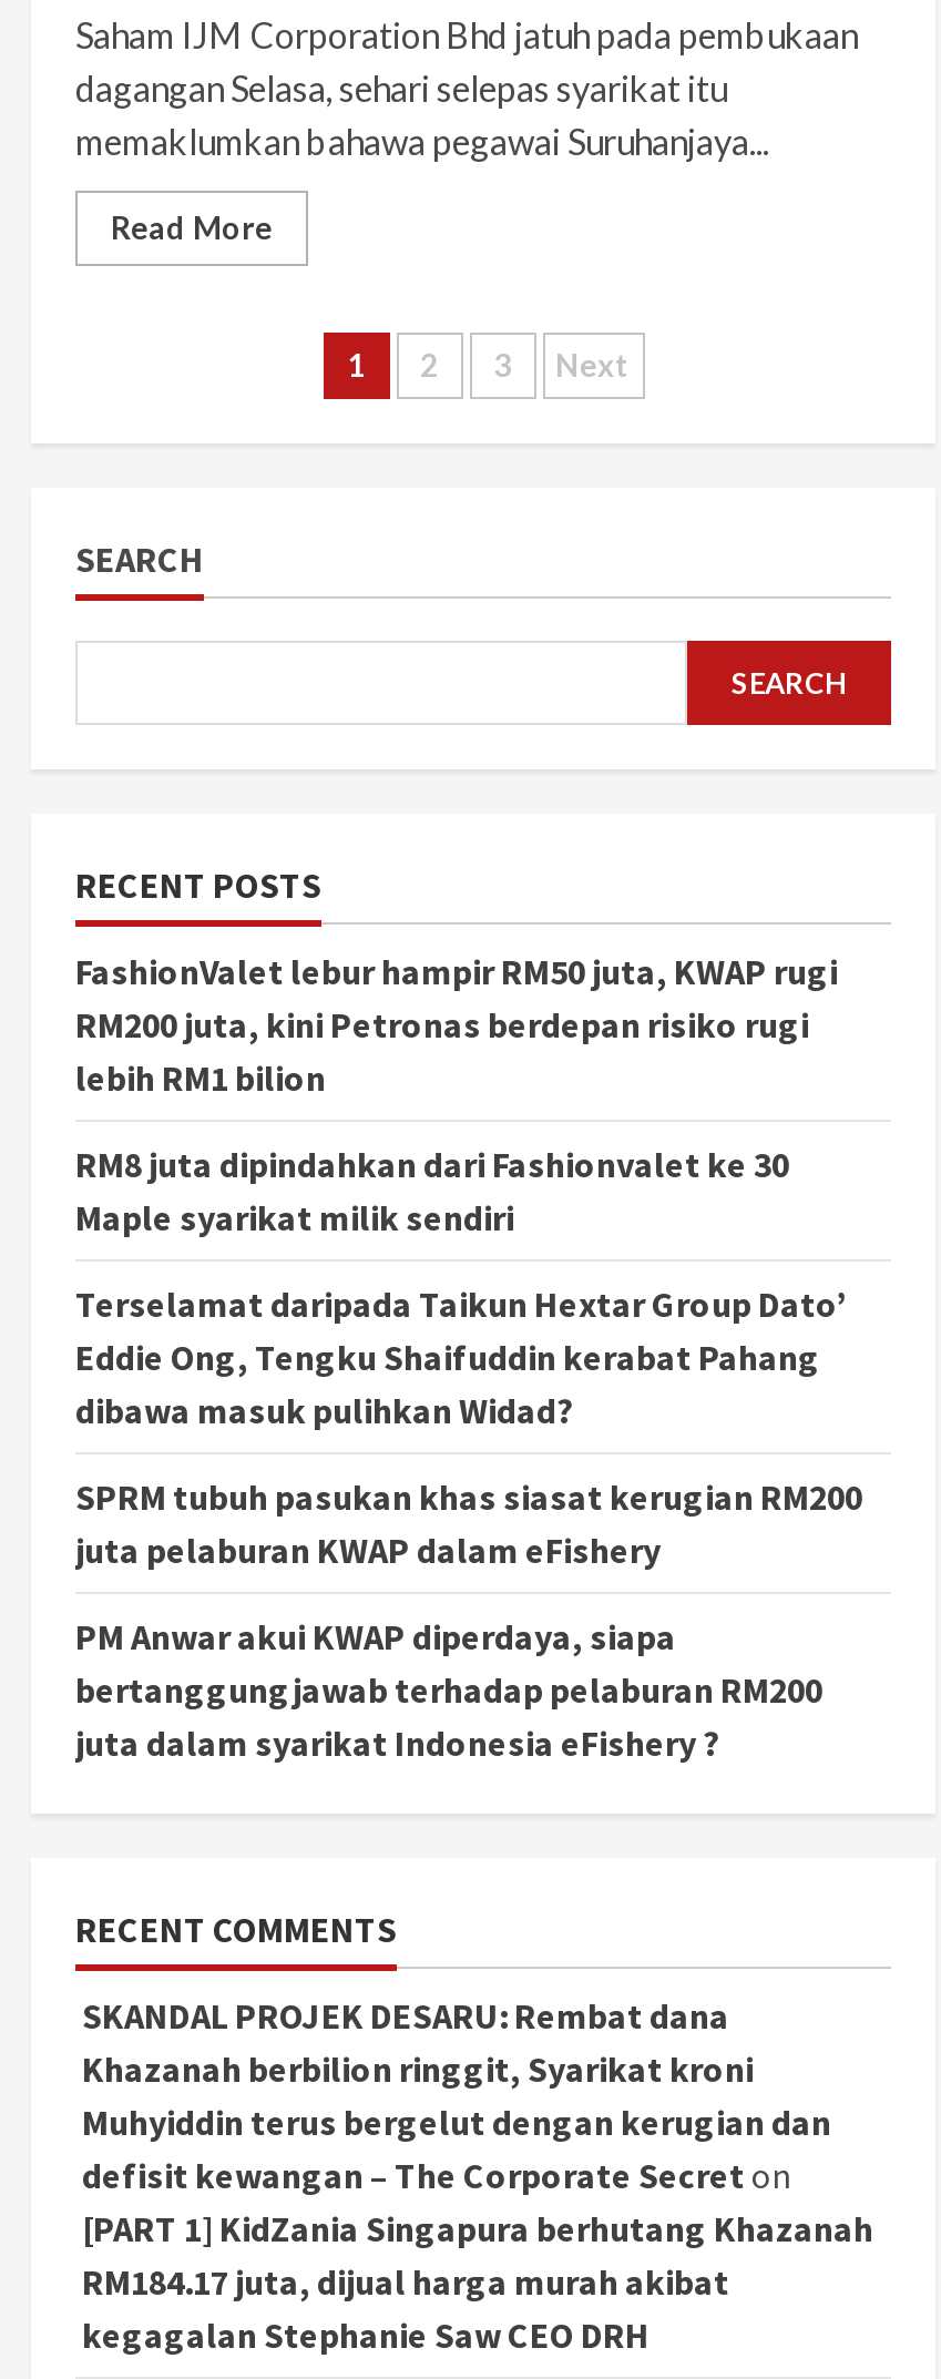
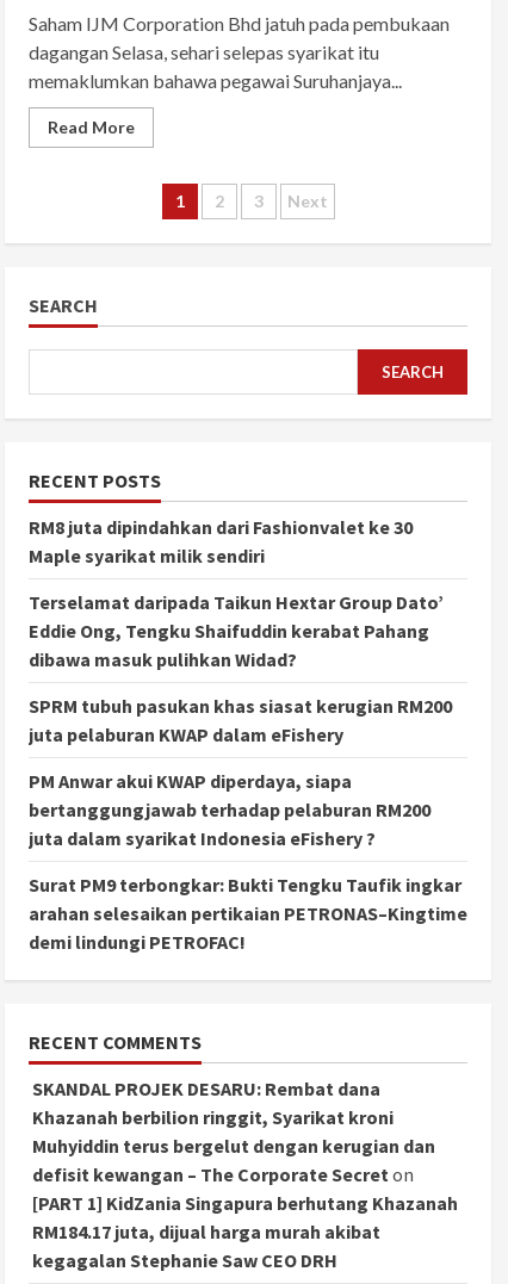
[75,949,838,1100] FashionValet lebur hampir RM50 juta, KWAP rugi | RM200 juta, kini Petronas berdepan risiko rugi | lebih RM1 bilion -> none
moved [75,1142,862,1765] -> [29,515,452,850]: RM8 juta dipindahkan dari Fashionvalet ke 30 | Maple syarikat milik sendiri | Terselamat daripada Taikun Hextar Group Dato’ | ... | bertanggungjawab terhadap pelaburan RM200 | juta dalam syarikat Indonesia eFishery ?
none -> [29,873,467,954] Surat PM9 terbongkar: Bukti Tengku Taufik ingkar | arahan selesaikan pertikaian PETRONAS–Kingtime | demi lindungi PETROFAC!

